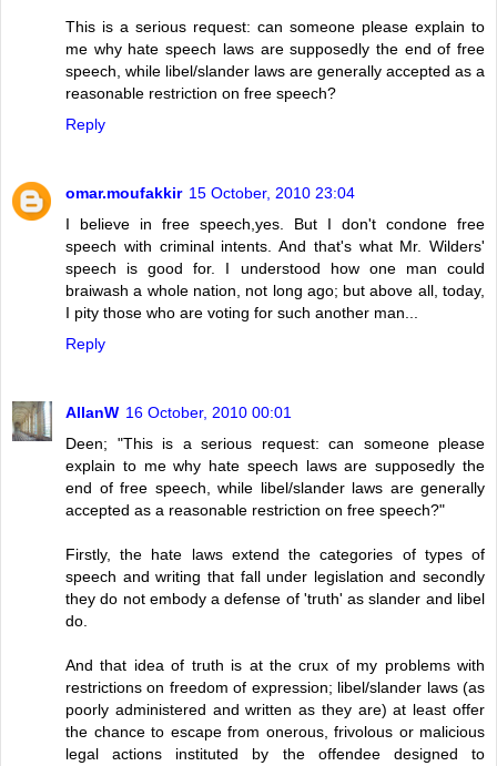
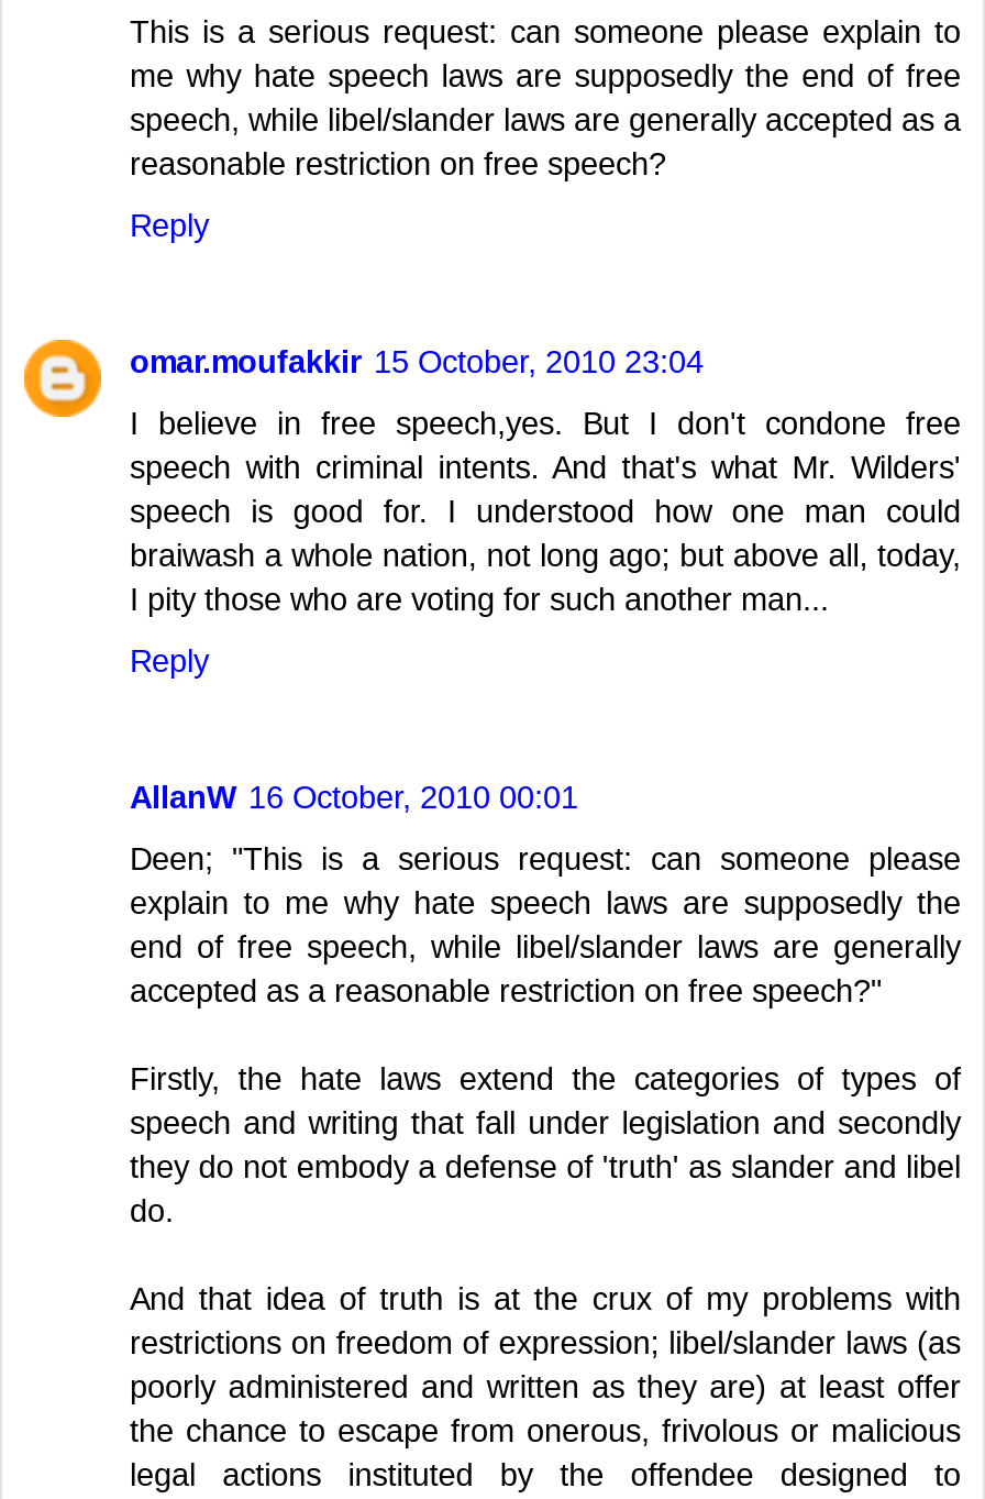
[11,400,53,442] [image] -> none

